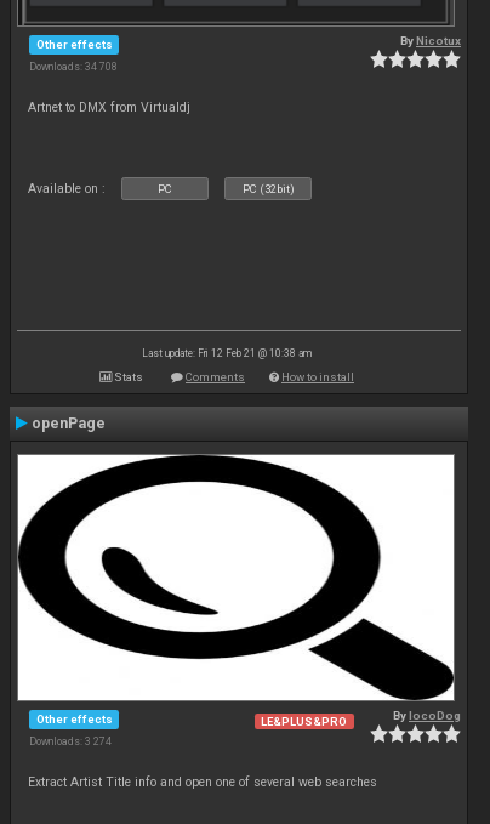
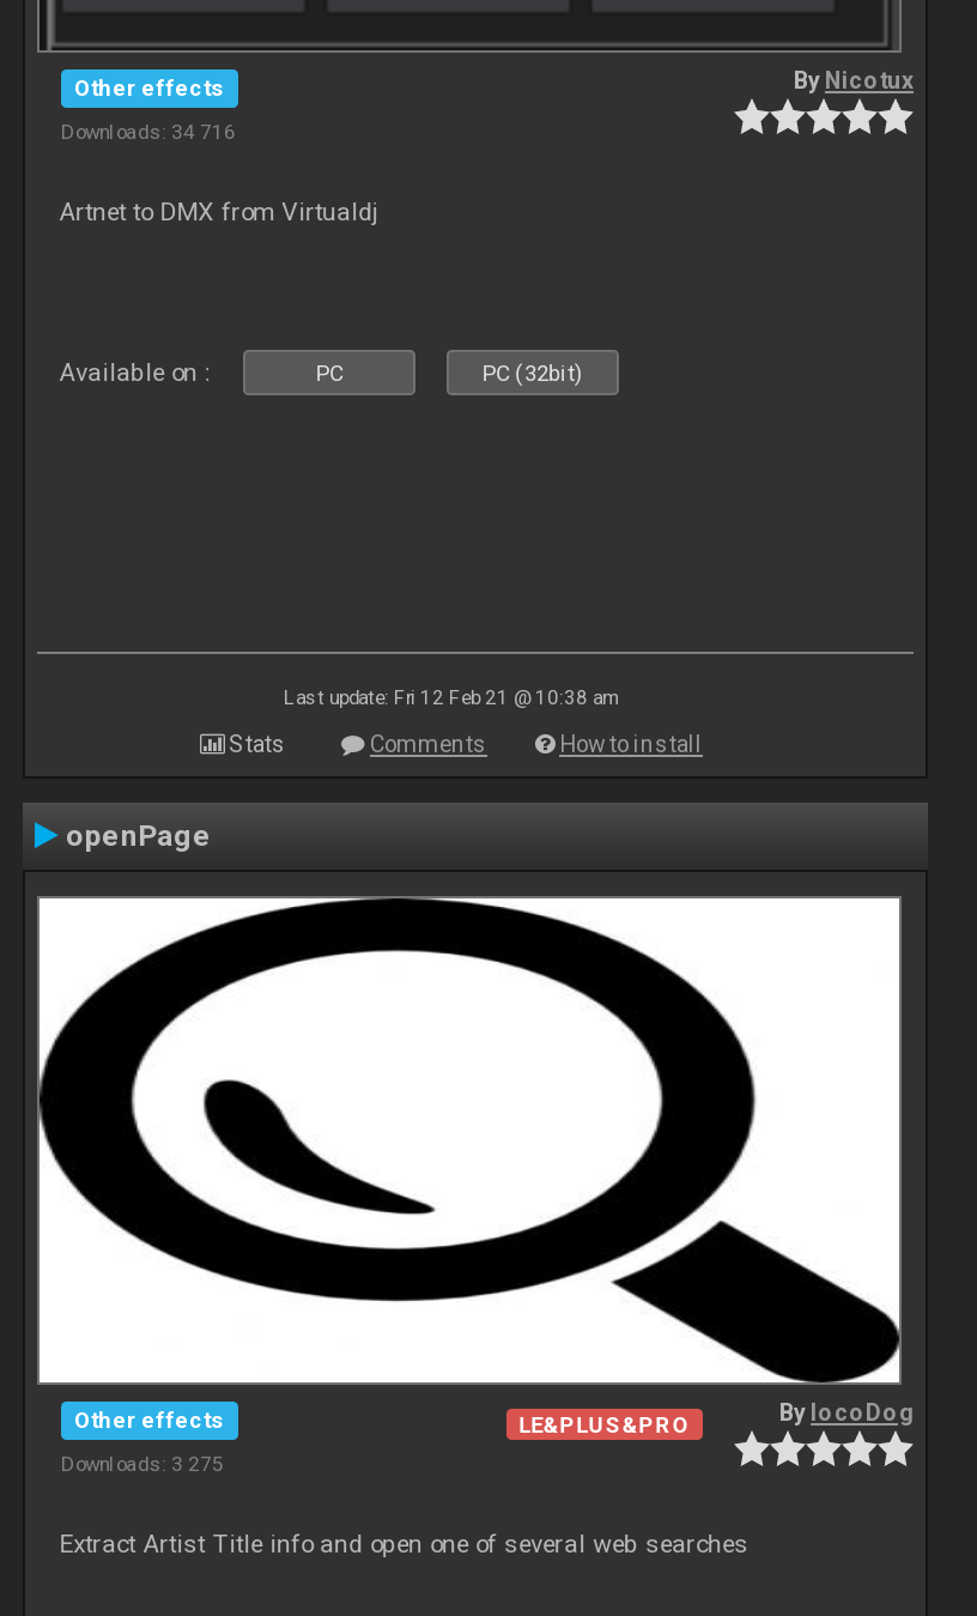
[29,60,118,72] Downloads: 34 708 -> [61,119,236,143] Downloads: 34 716
[29,735,112,747] Downloads: 3 274 -> [61,1451,224,1475] Downloads: 3 275

